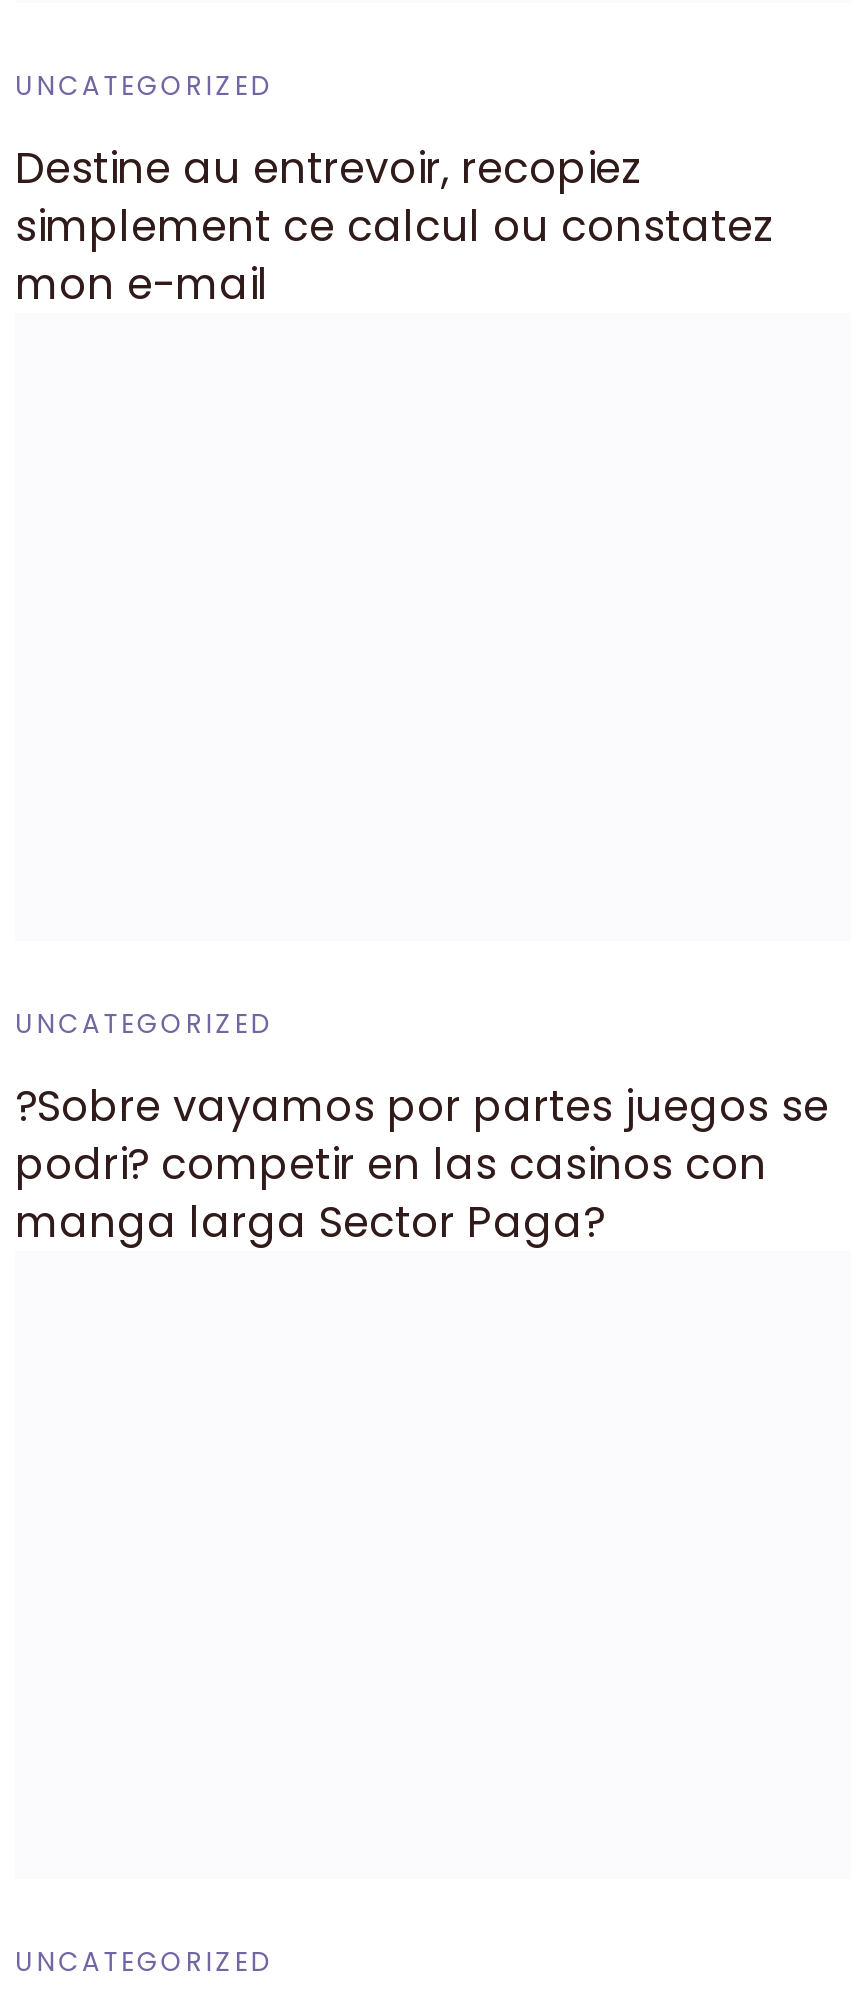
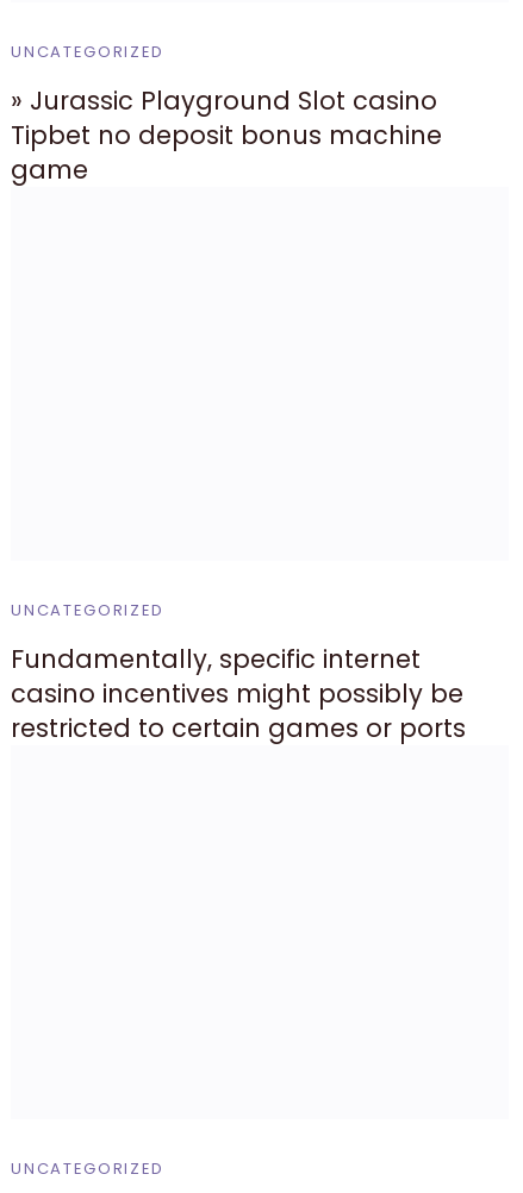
[15,139,773,313] Destine au entrevoir, recopiez | simplement ce calcul ou constatez | mon e-mail -> [11,83,442,187] » Jurassic Playground Slot casino | Tipbet no deposit bonus machine | game
[15,1077,829,1251] ?Sobre vayamos por partes juegos se | podri? competir en las casinos con | manga larga Sector Paga? -> [11,642,466,745] Fundamentally, specific internet | casino incentives might possibly be | restricted to certain games or ports

